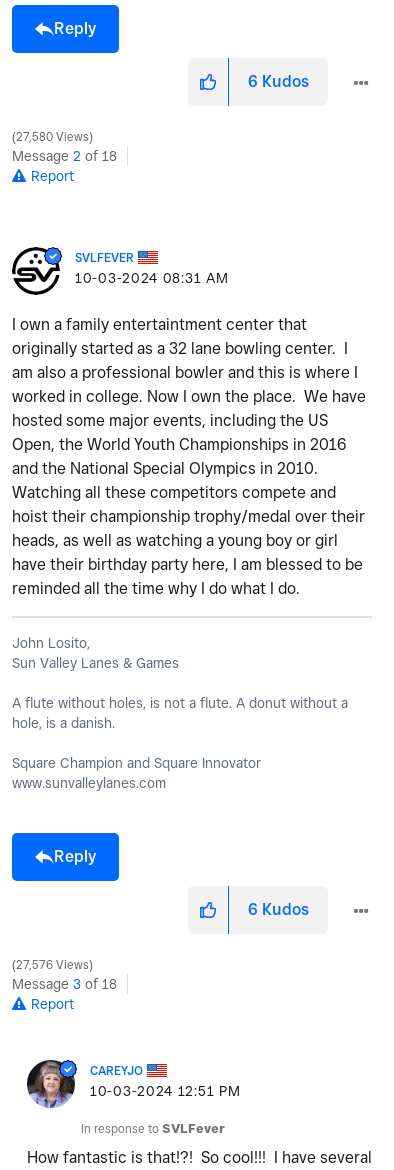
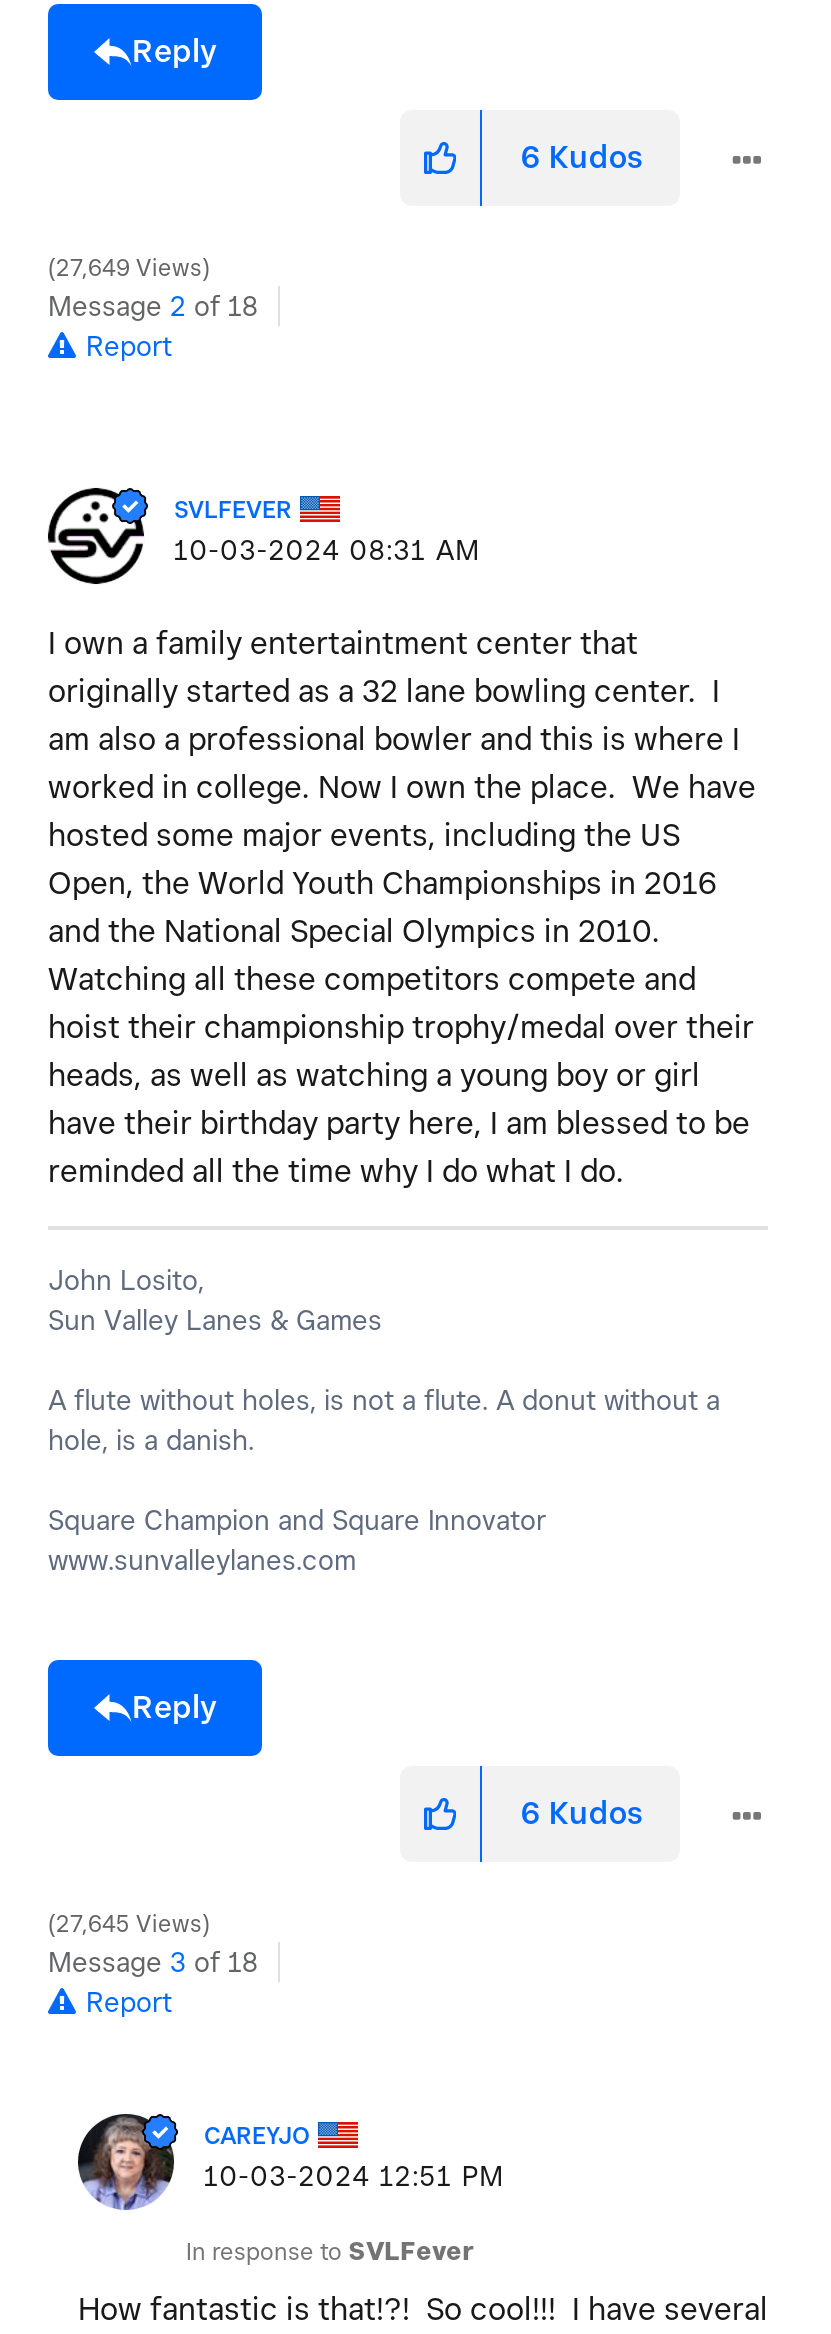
[13,130,92,144] 27,580 Views -> [50,254,208,282] 27,649 Views
[13,958,92,972] 27,576 Views -> [50,1910,208,1938] 27,645 Views

